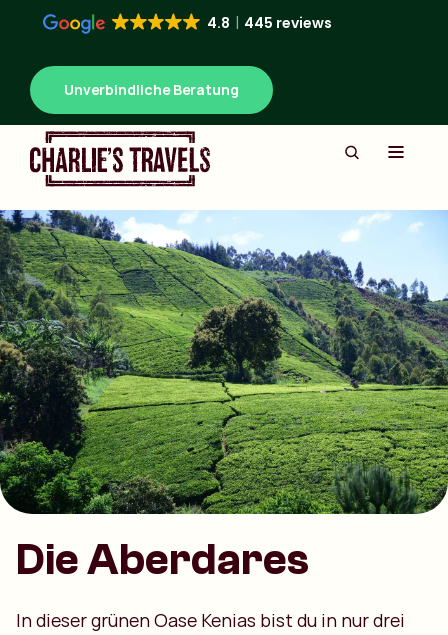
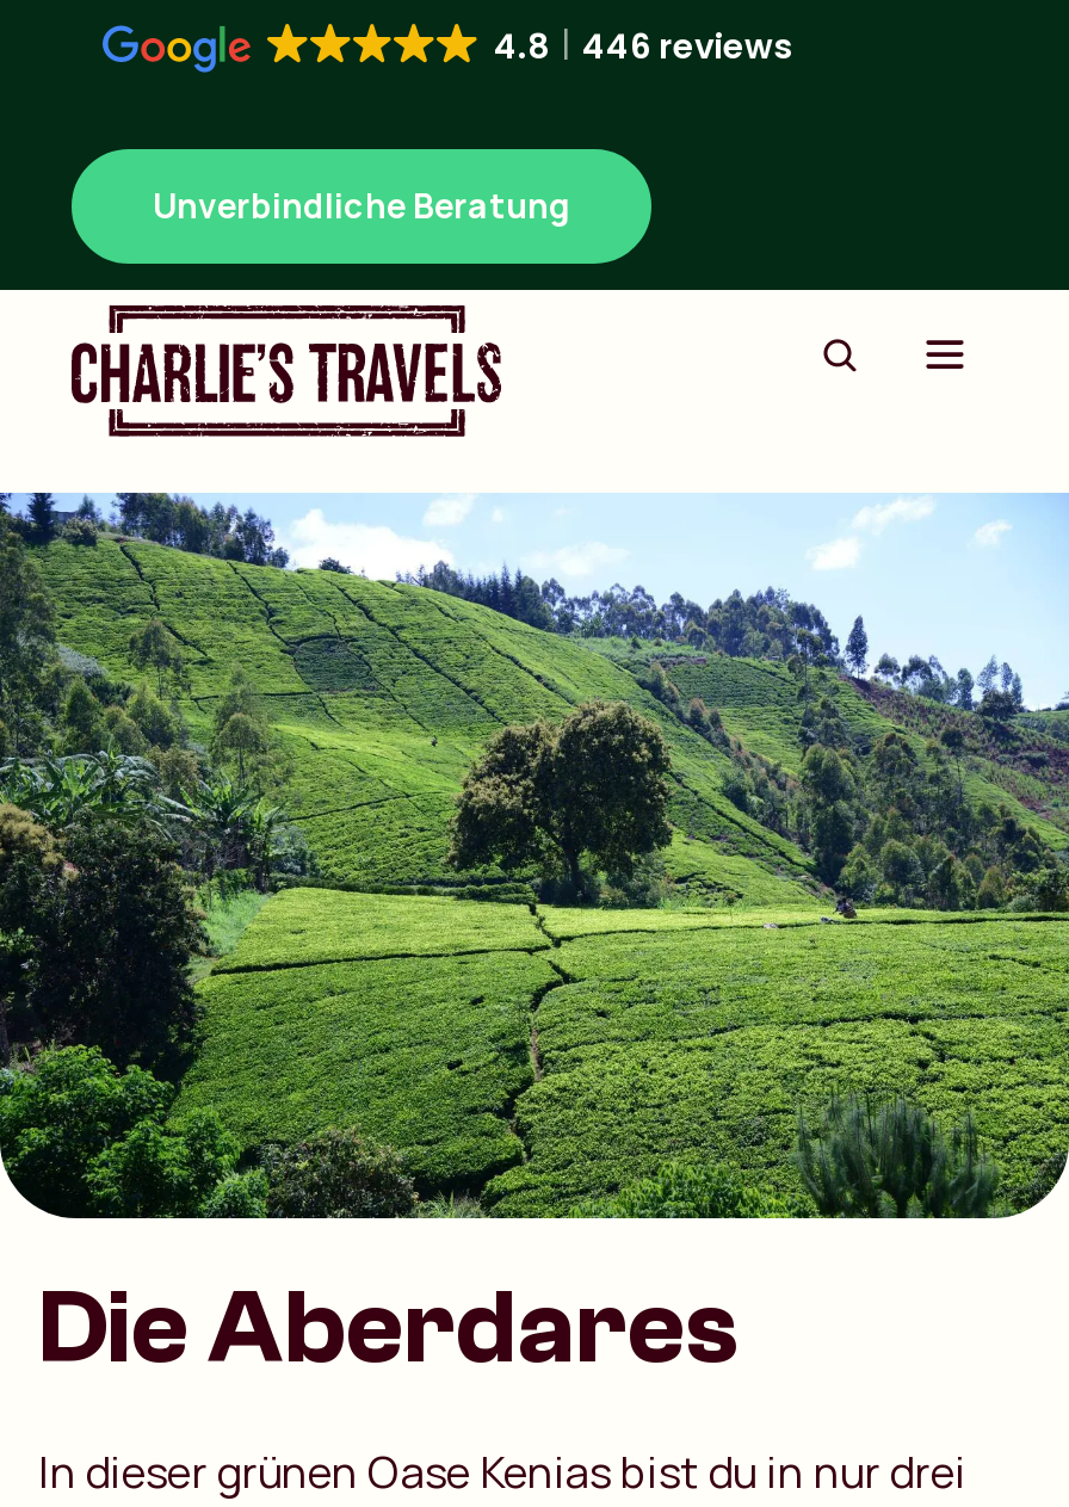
[207,13,332,33] 4.8 445 reviews -> [494,23,792,70] 4.8 446 reviews

